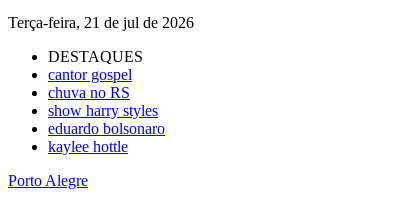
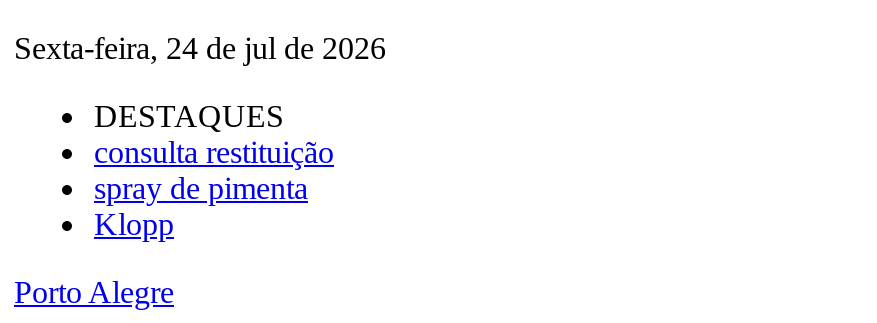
[8,14,194,31] Terça-feira, 21 de jul de 2026 -> [14,31,386,65] Sexta-feira, 24 de jul de 2026
[48,66,165,155] cantor gospel | chuva no RS | show harry styles | eduardo bolsonaro | kaylee hottle -> [94,135,334,241] consulta restituição | spray de pimenta | Klopp

